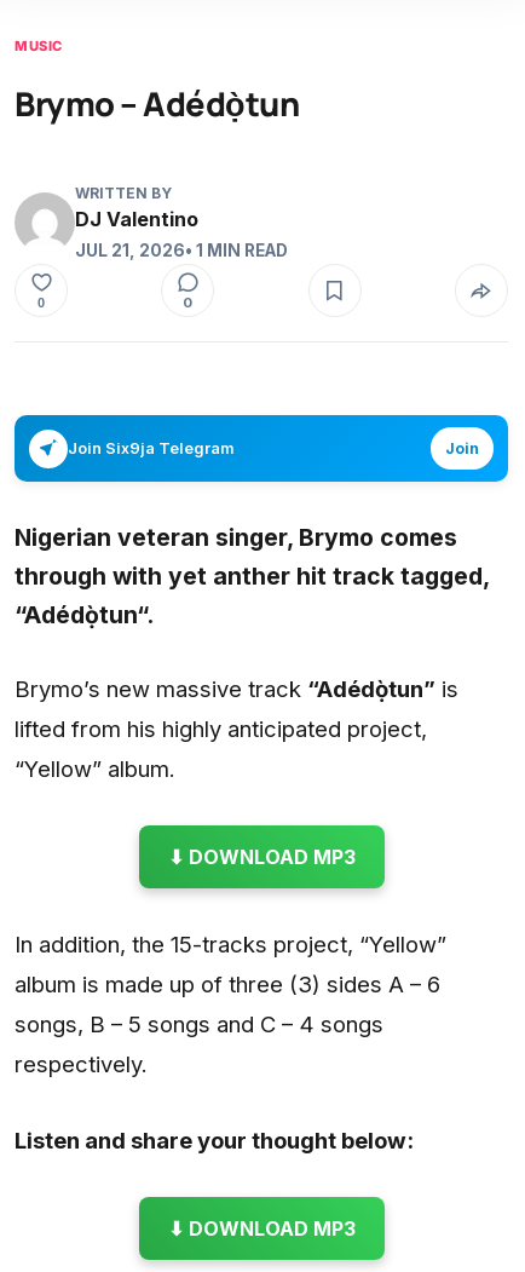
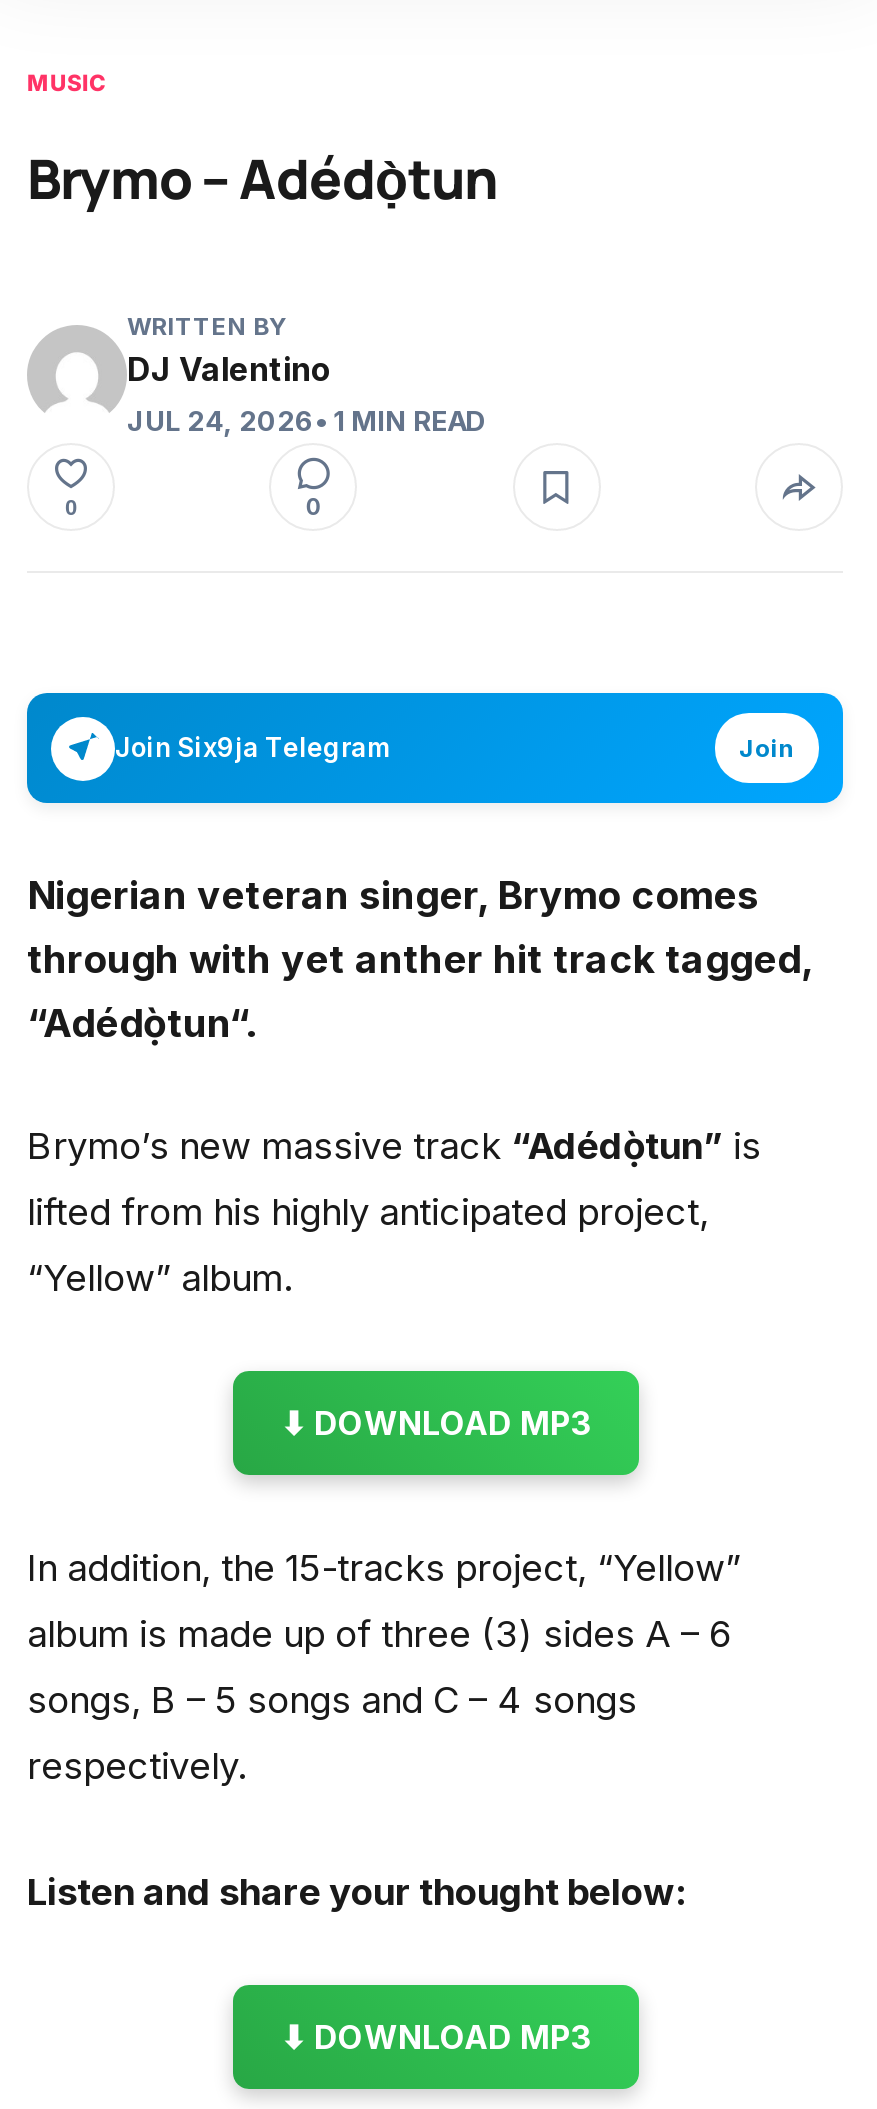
[75,241,288,260] JUL 21, 2026 • 1 MIN READ -> [127,405,485,437] JUL 24, 2026 • 1 MIN READ

